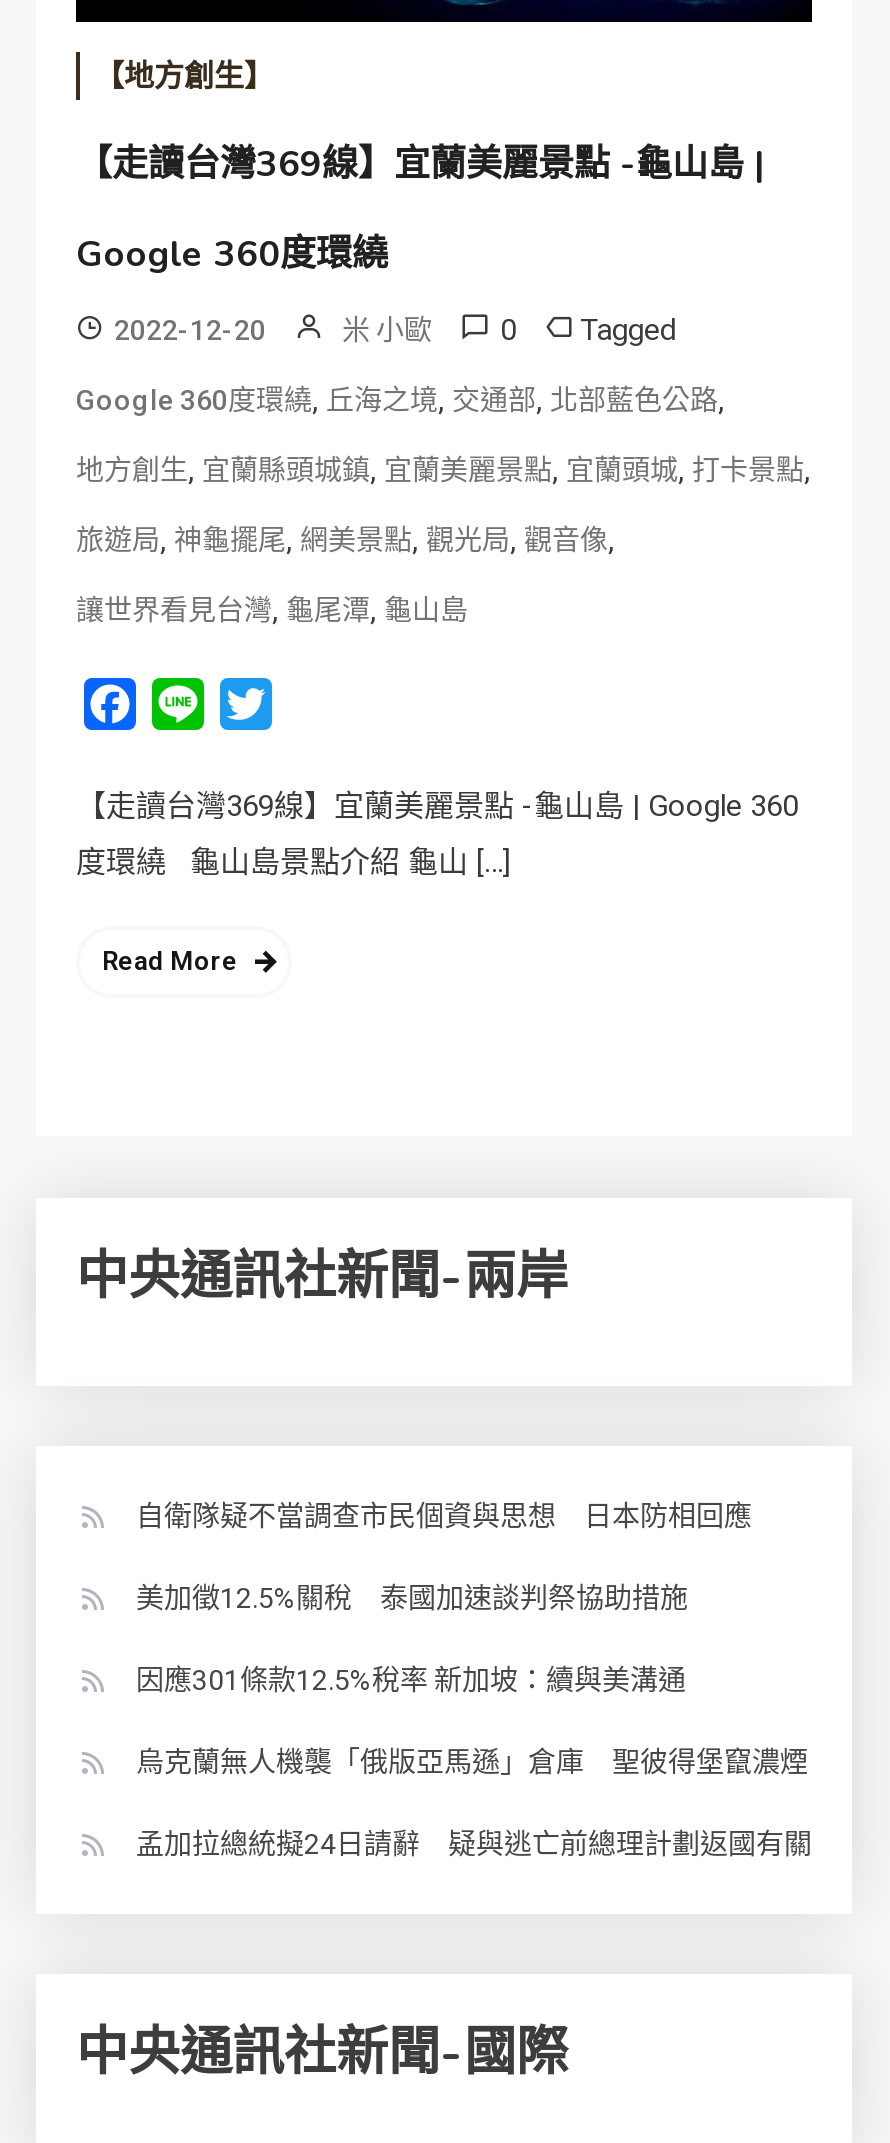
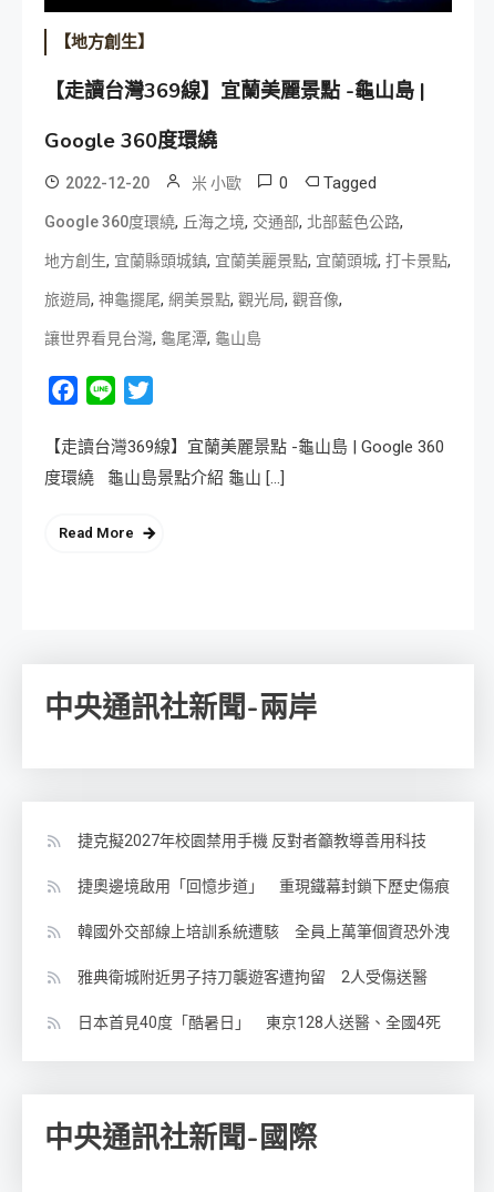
[136,1500,752,1532] 自衛隊疑不當調查市民個資與思想 日本防相回應 -> [78,832,426,849] 捷克擬2027年校園禁用手機 反對者籲教導善用科技
[136,1582,688,1614] 美加徵12.5%關稅 泰國加速談判祭協助措施 -> [78,877,450,895] 捷奧邊境啟用「回憶步道」 重現鐵幕封鎖下歷史傷痕
[136,1664,686,1696] 因應301條款12.5%稅率 新加坡：續與美溝通 -> [78,923,450,940] 韓國外交部線上培訓系統遭駭 全員上萬筆個資恐外洩
[136,1746,808,1778] 烏克蘭無人機襲「俄版亞馬遜」倉庫 聖彼得堡竄濃煙 -> [78,968,428,986] 雅典衛城附近男子持刀襲遊客遭拘留 2人受傷送醫
[136,1828,812,1860] 孟加拉總統擬24日請辭 疑與逃亡前總理計劃返國有關 -> [78,1013,441,1031] 日本首見40度「酷暑日」 東京128人送醫、全國4死

